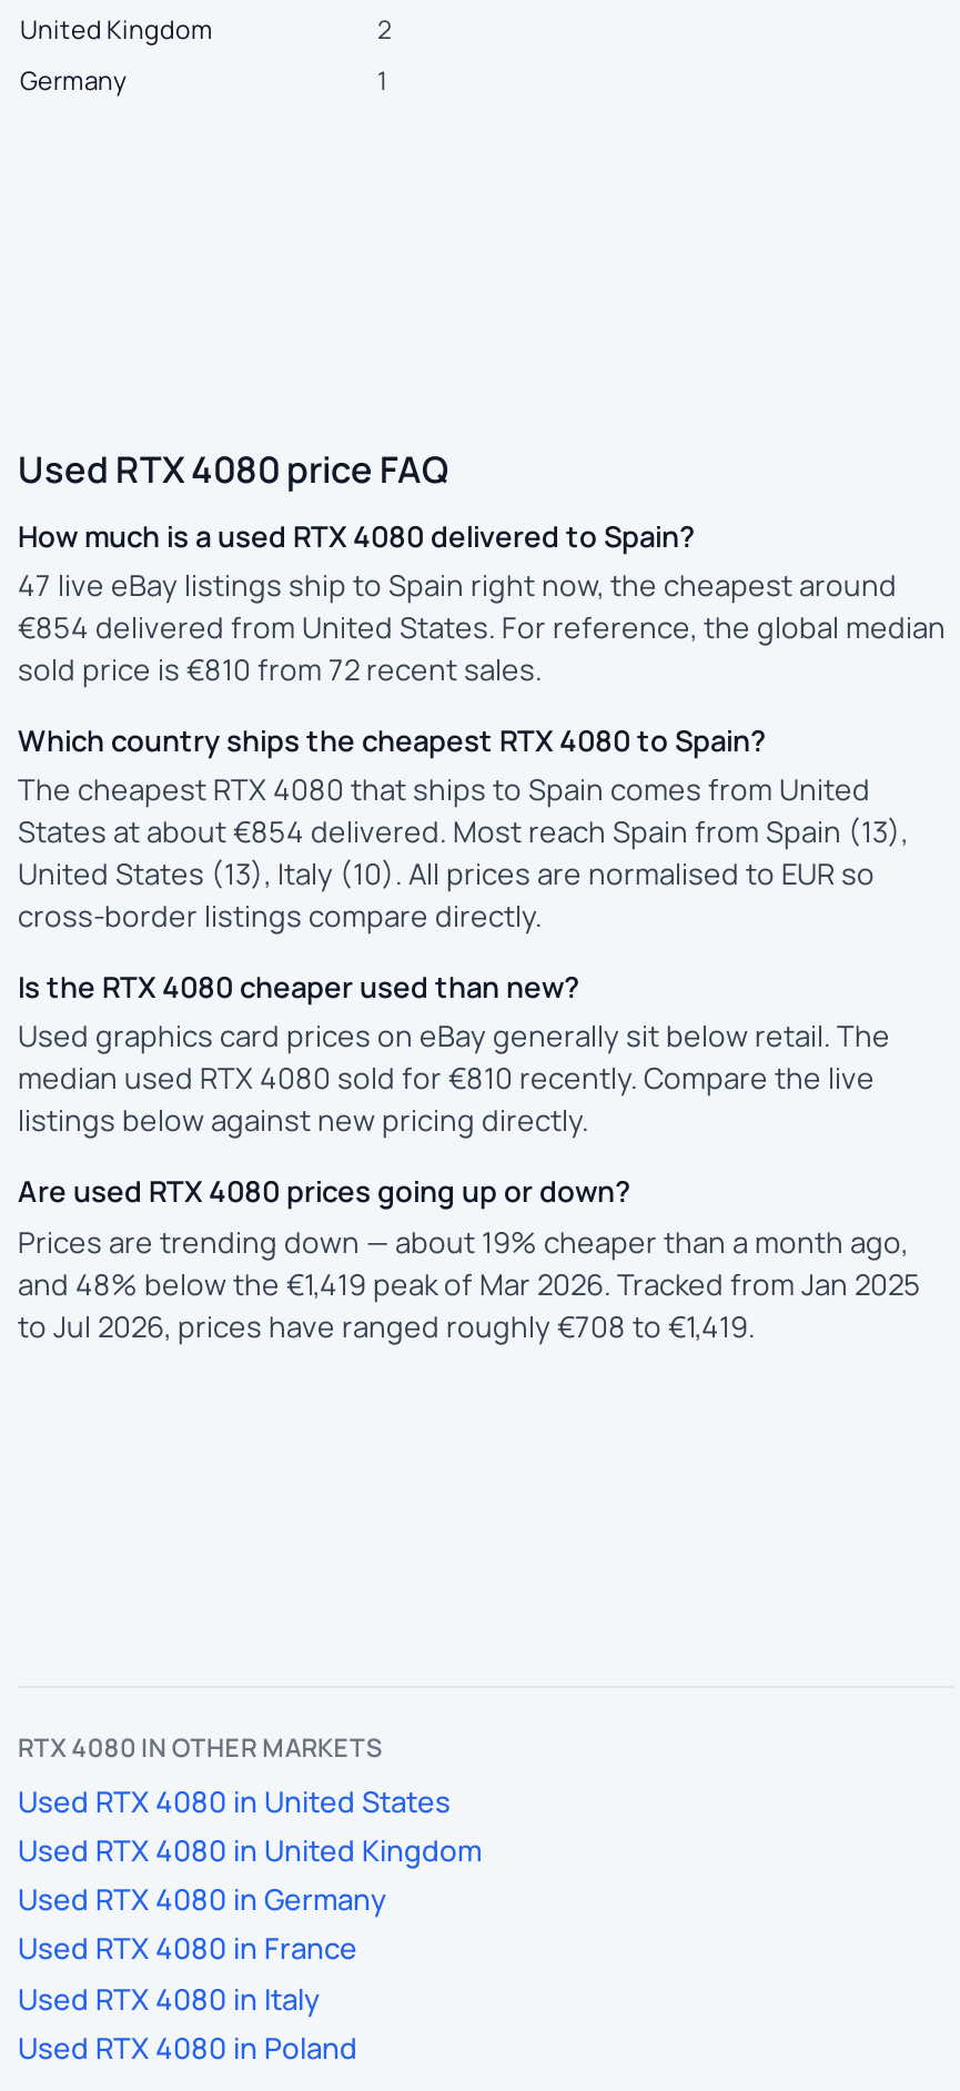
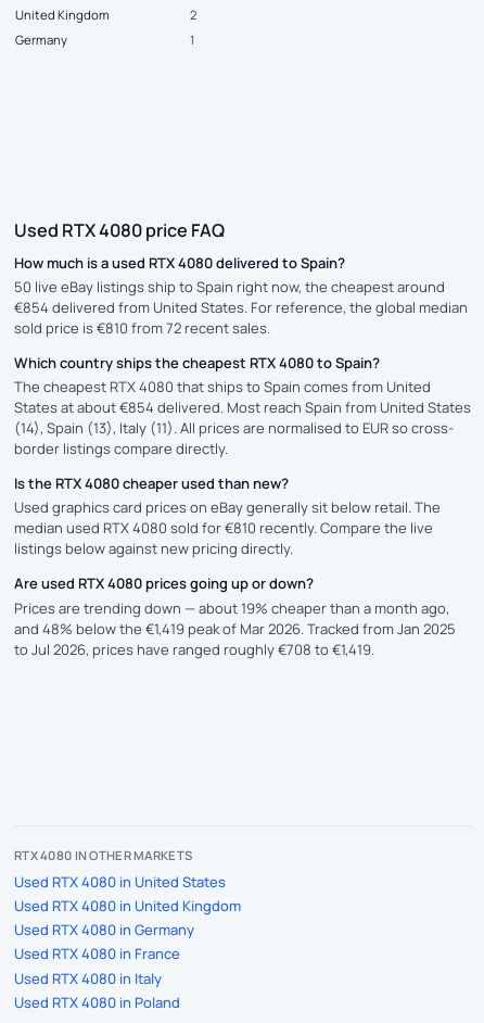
[18,564,897,604] 47 live eBay listings ship to Spain right now, the cheapest around -> [14,277,445,296] 50 live eBay listings ship to Spain right now, the cheapest around
[18,811,908,936] States at about €854 delivered. Most reach Spain from Spain (13), | United States (13), Italy (10). All prices are normalised to EUR so | cross-border listings compare directly. -> [14,397,471,458] States at about €854 delivered. Most reach Spain from United States | (14), Spain (13), Italy (11). All prices are normalised to EUR so cross- | border listings compare directly.

